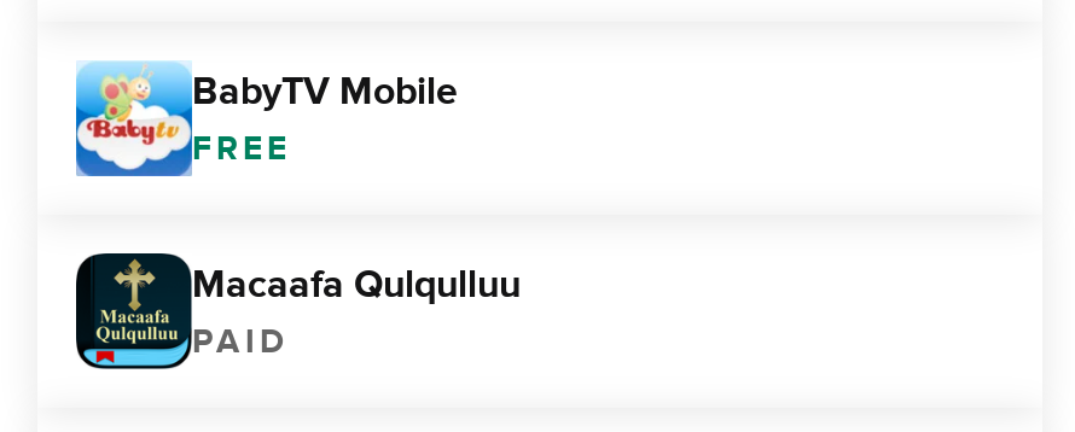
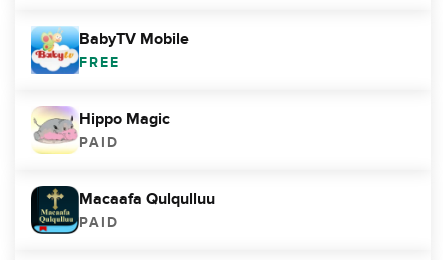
none -> [31,106,170,154] [image] | Hippo Magic | PAID

